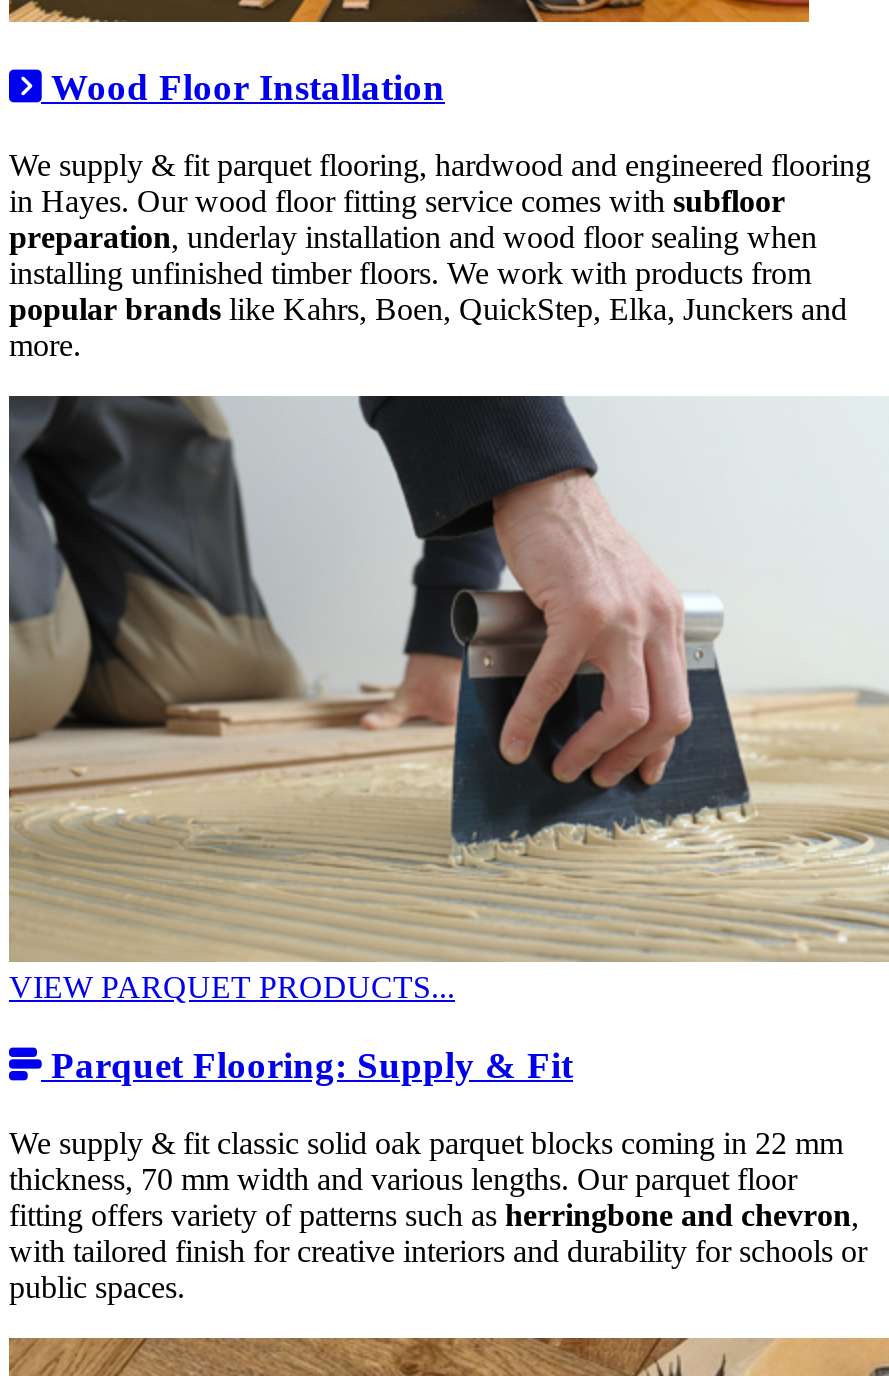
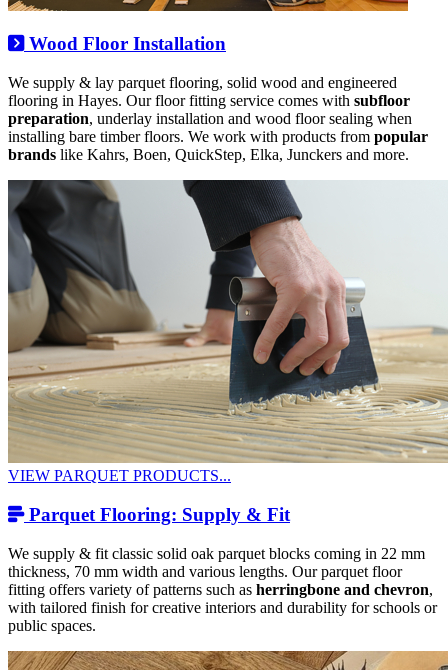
[9,148,871,182] We supply & fit parquet flooring, hardwood and engineered flooring -> [8,74,397,91] We supply & lay parquet flooring, solid wood and engineered
[9,184,785,218] in Hayes. Our wood floor fitting service comes with subfloor -> [8,92,410,109] flooring in Hayes. Our floor fitting service comes with subfloor
[9,256,847,362] installing unfinished timber floors. We work with products from | popular brands like Kahrs, Boen, QuickStep, Elka, Junckers and | more. -> [8,128,428,163] installing bare timber floors. We work with products from popular | brands like Kahrs, Boen, QuickStep, Elka, Junckers and more.

